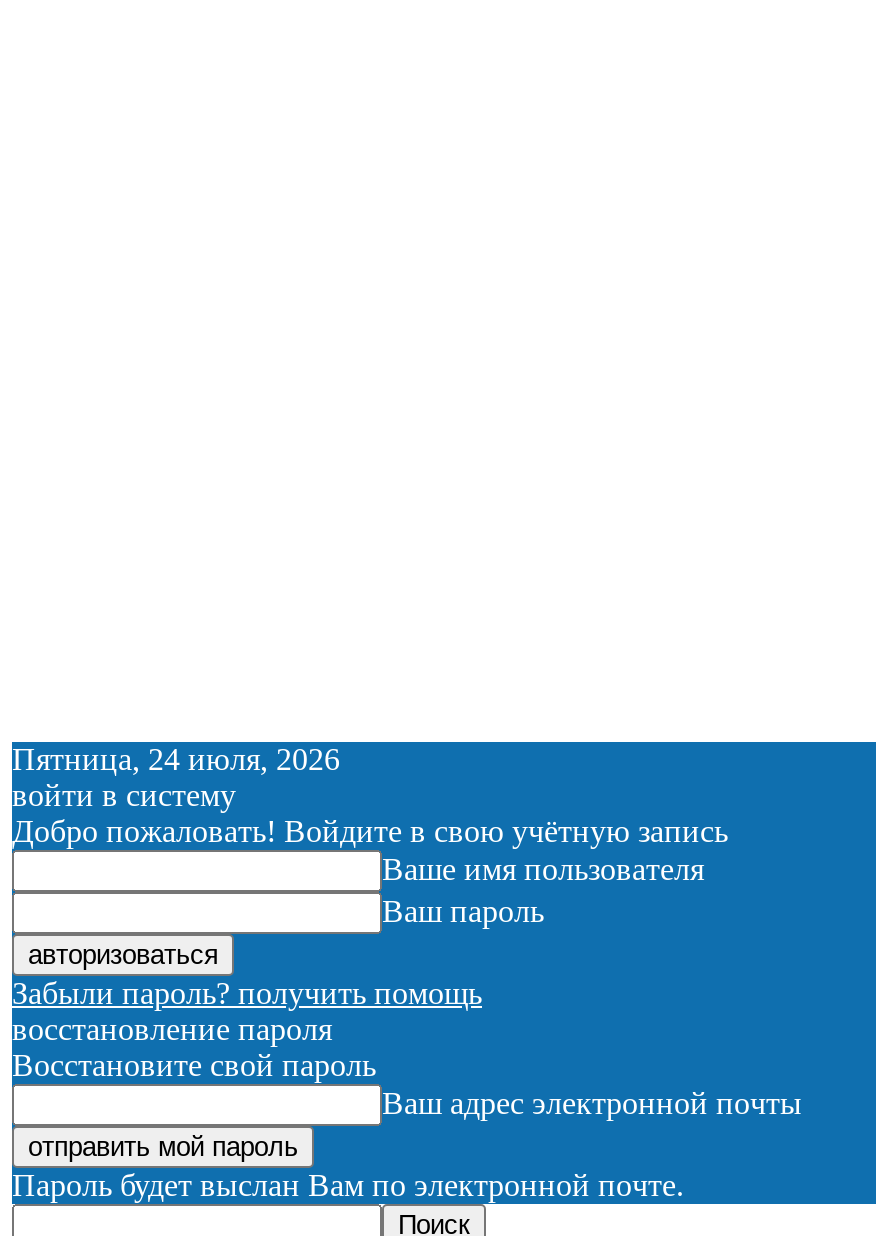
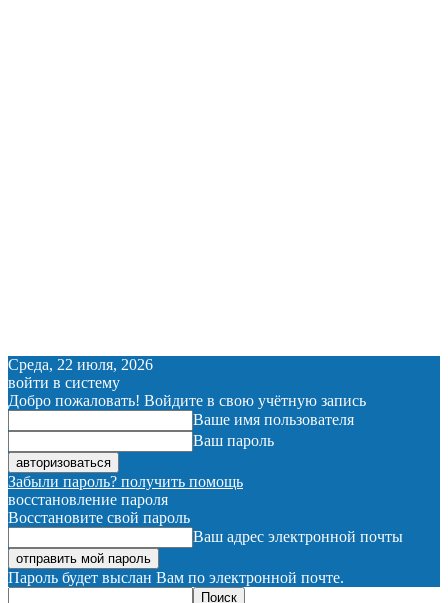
[12,742,340,776] Пятница, 24 июля, 2026 -> [8,356,153,373] Среда, 22 июля, 2026

